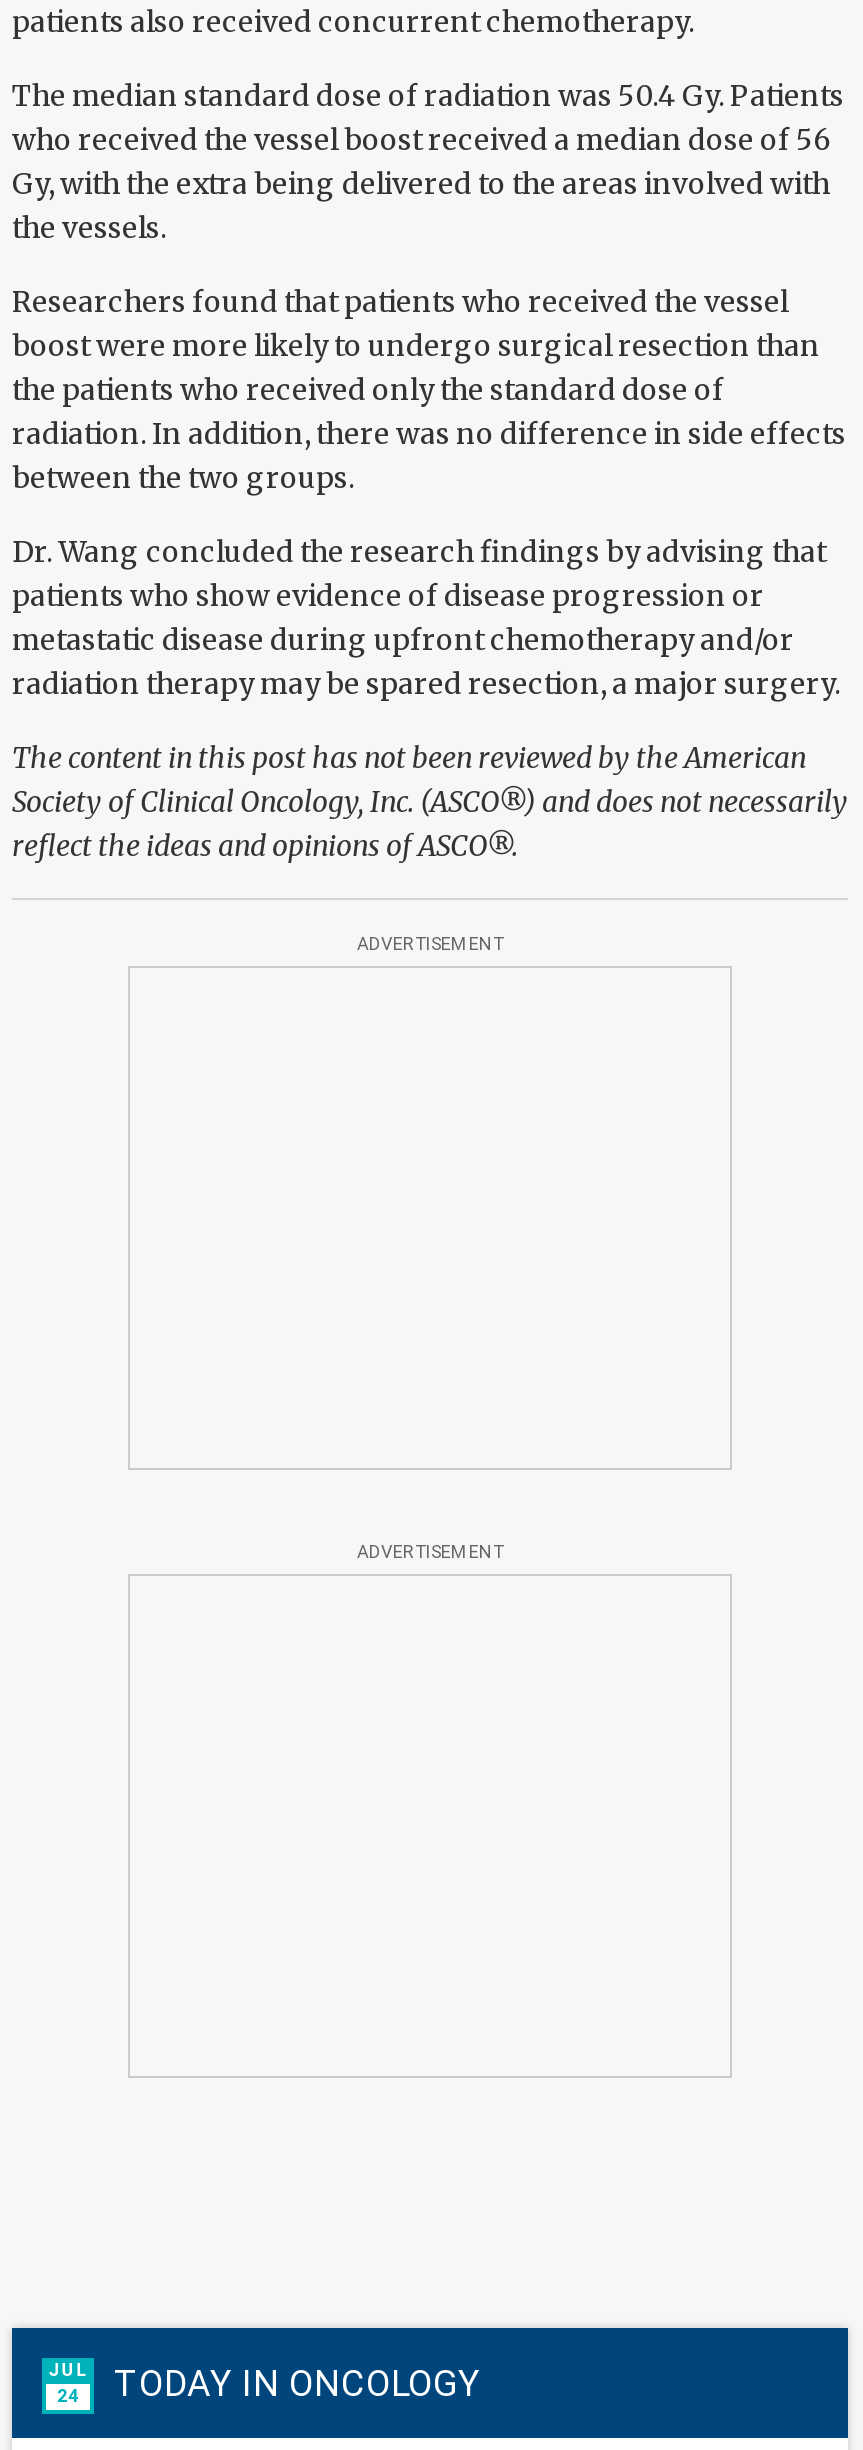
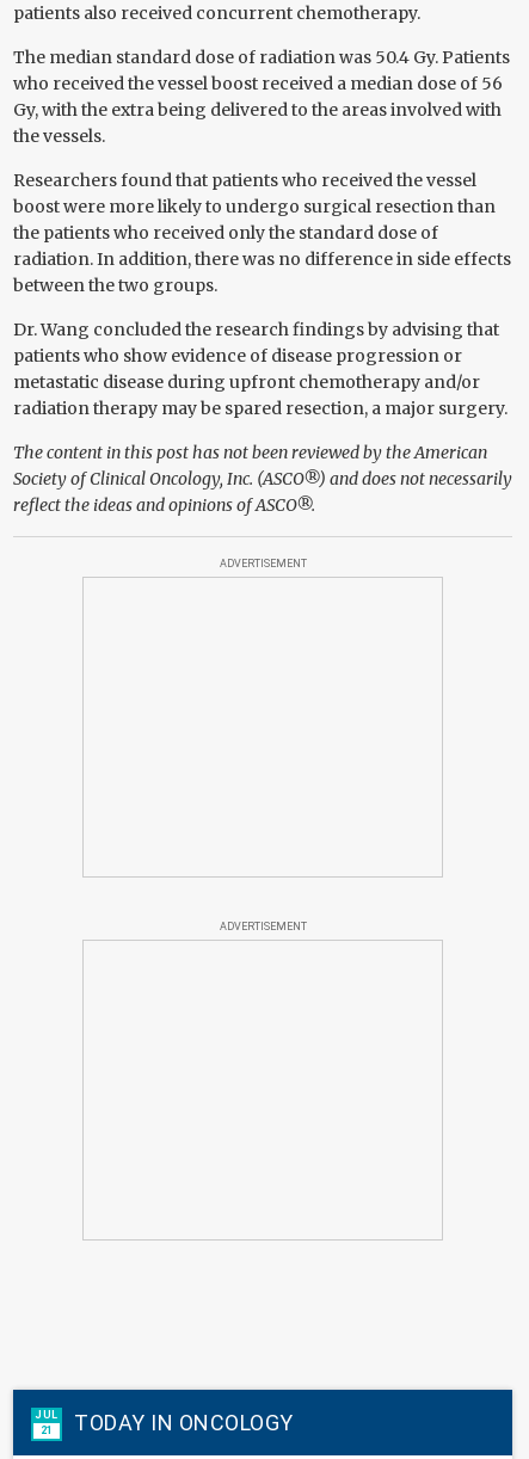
[48,2360,481,2406] JUL 24 TODAY IN ONCOLOGY -> [35,1409,293,1436] JUL 21 TODAY IN ONCOLOGY

